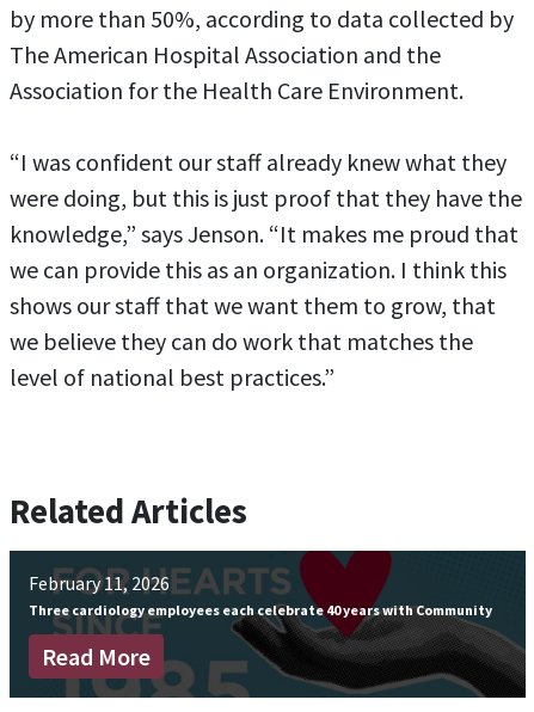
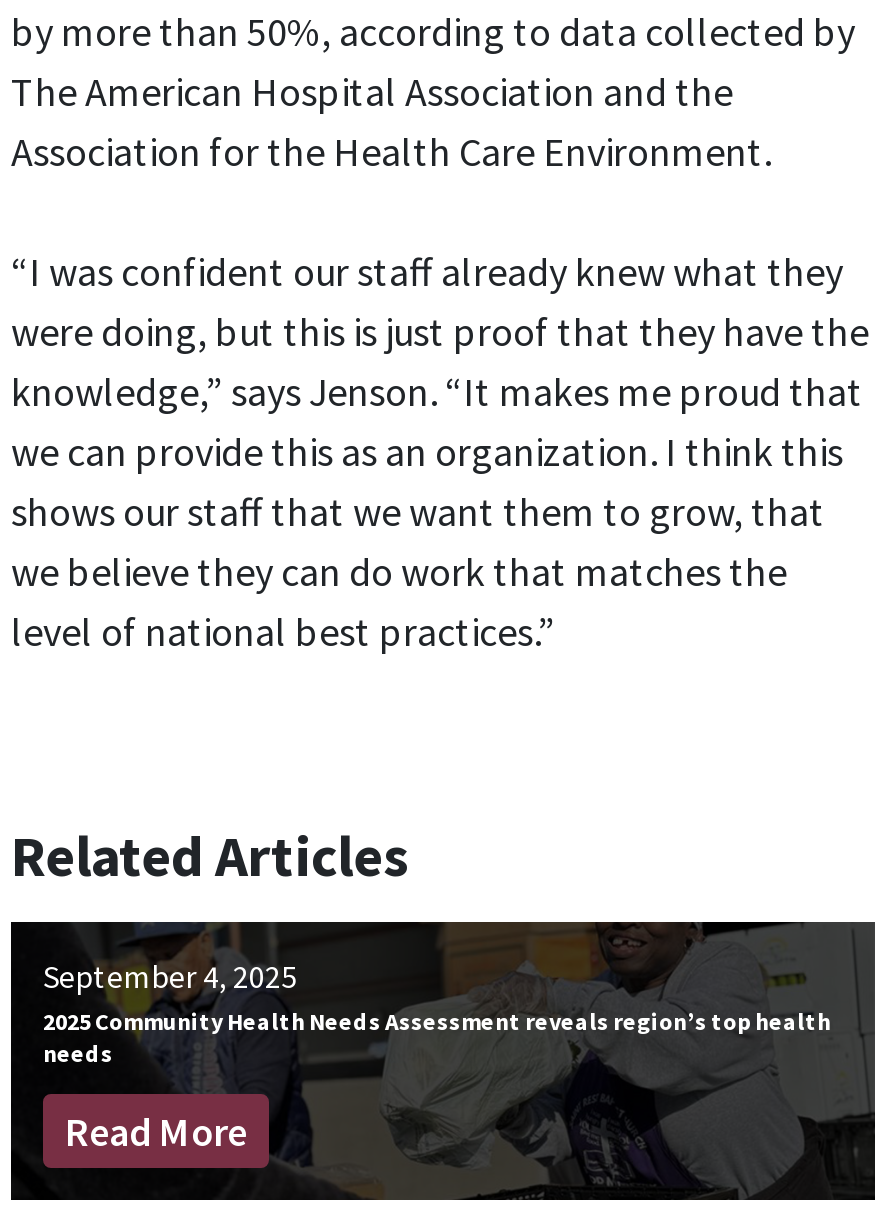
[10,551,523,698] [image] | February 11, 2026 | Three cardiology employees each celebrate 40 years with Community -> [11,922,873,1200] [image] | September 4, 2025 | 2025 Community Health Needs Assessment reveals region’s top health | needs

